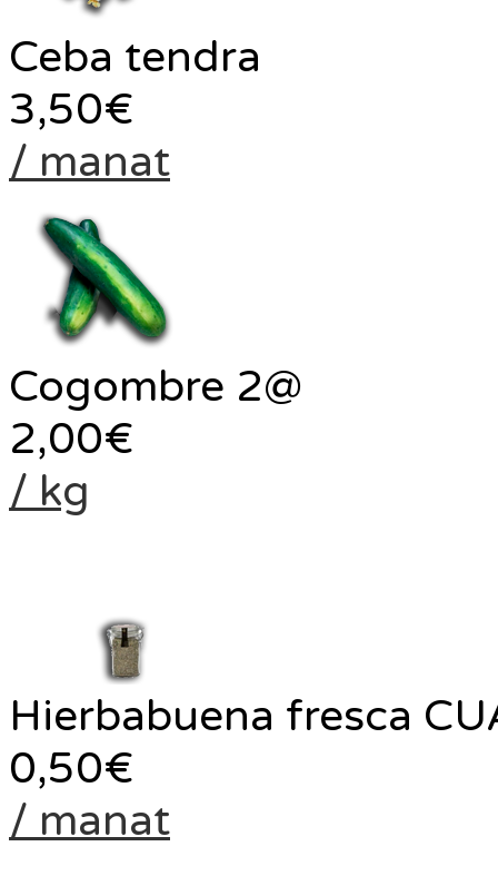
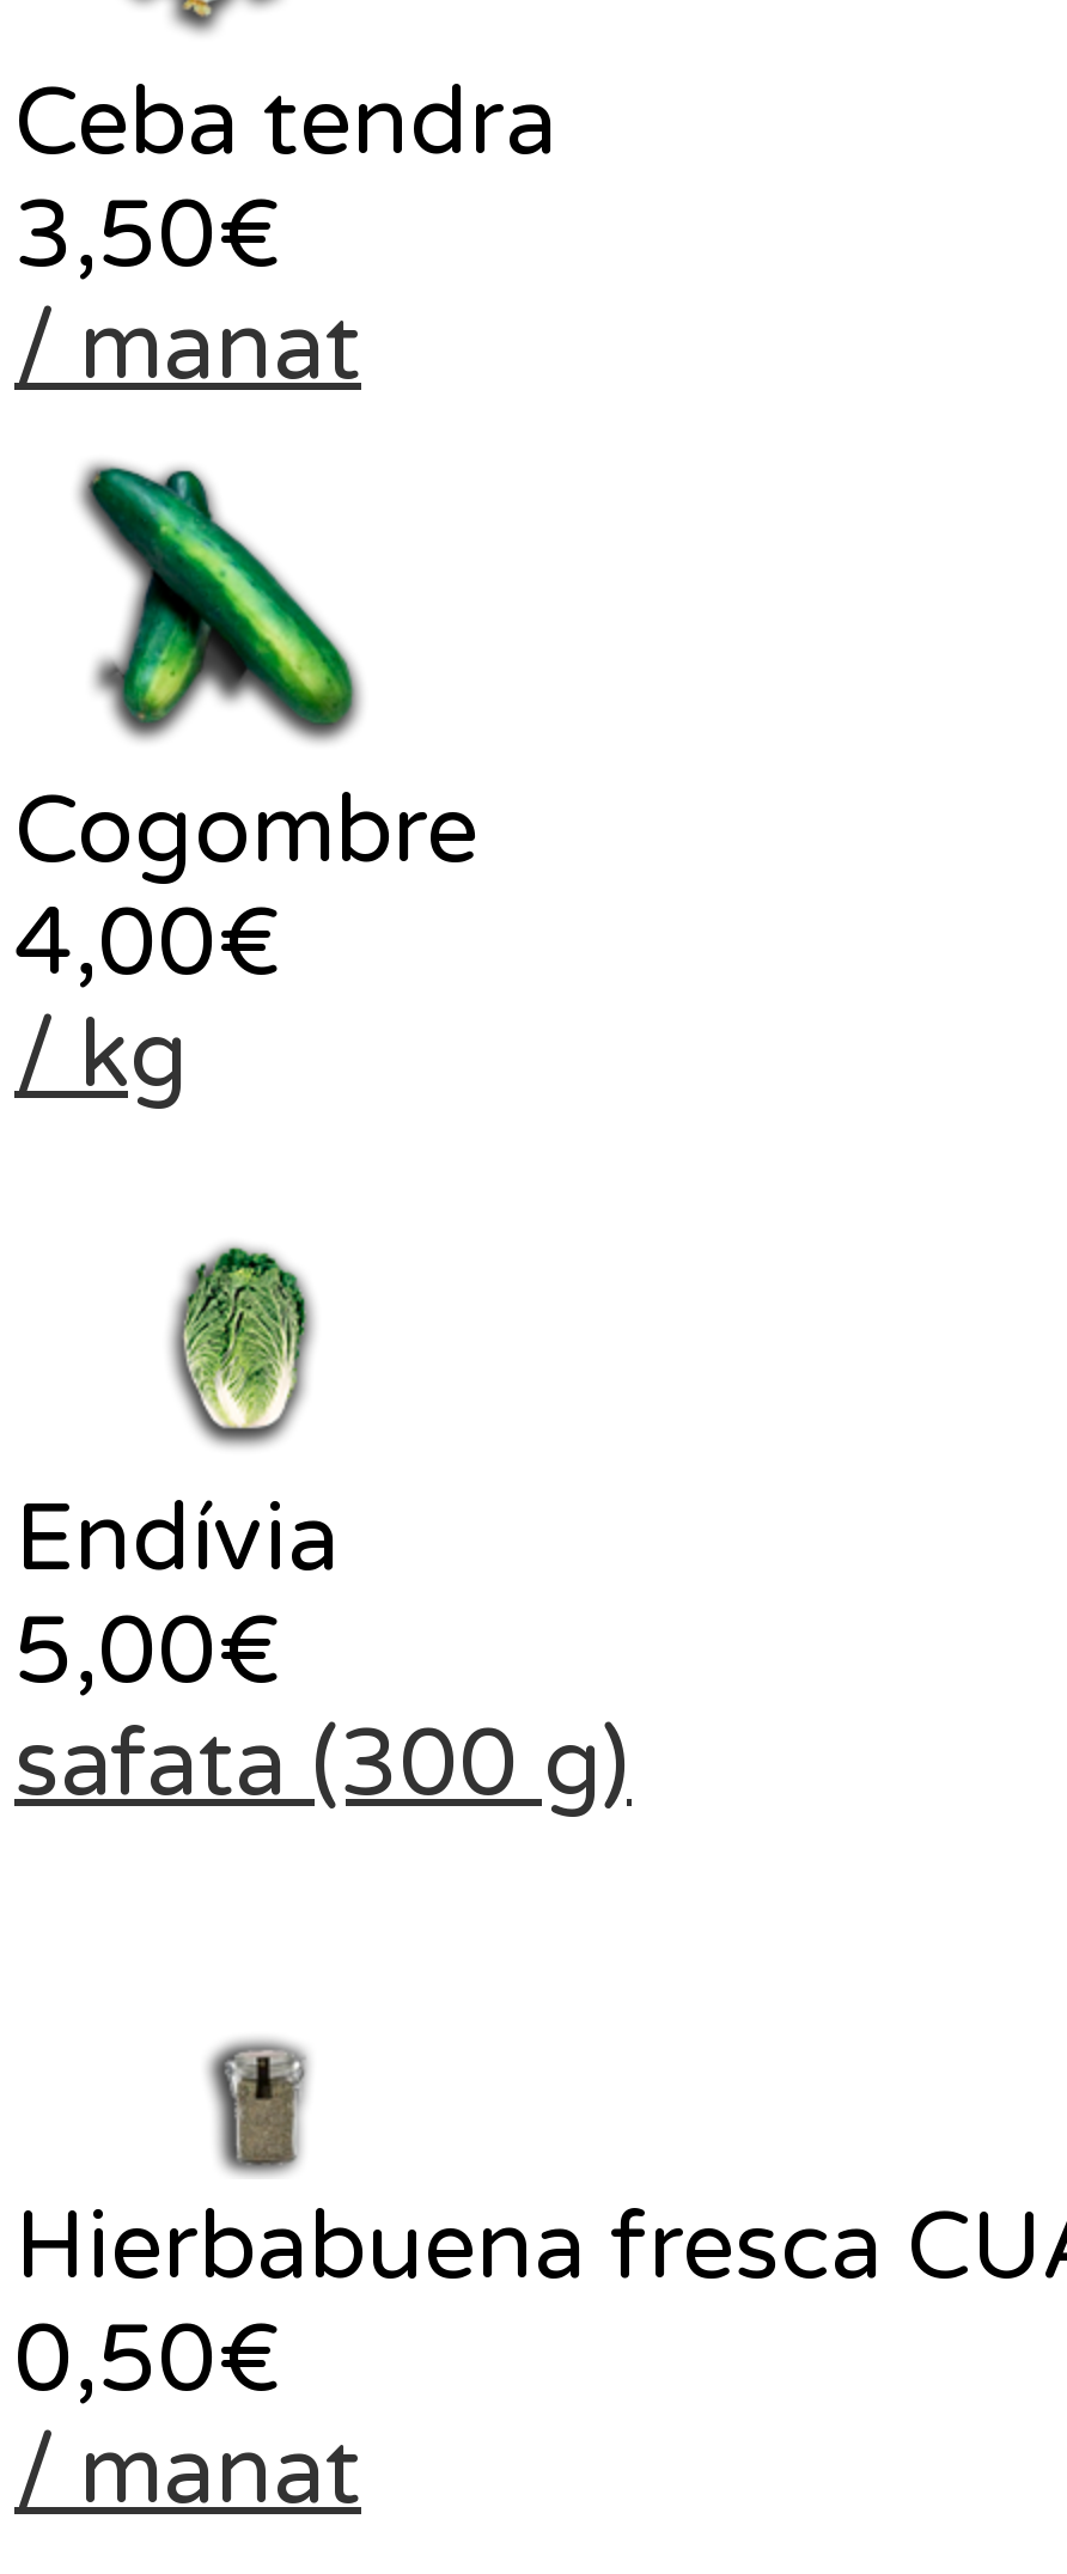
[9,361,302,465] Cogombre 2@ | 2,00€ -> [14,775,478,1000] Cogombre | 4,00€
none -> [14,1244,632,1820] [image] | Endívia | 5,00€ | safata (300 g)

